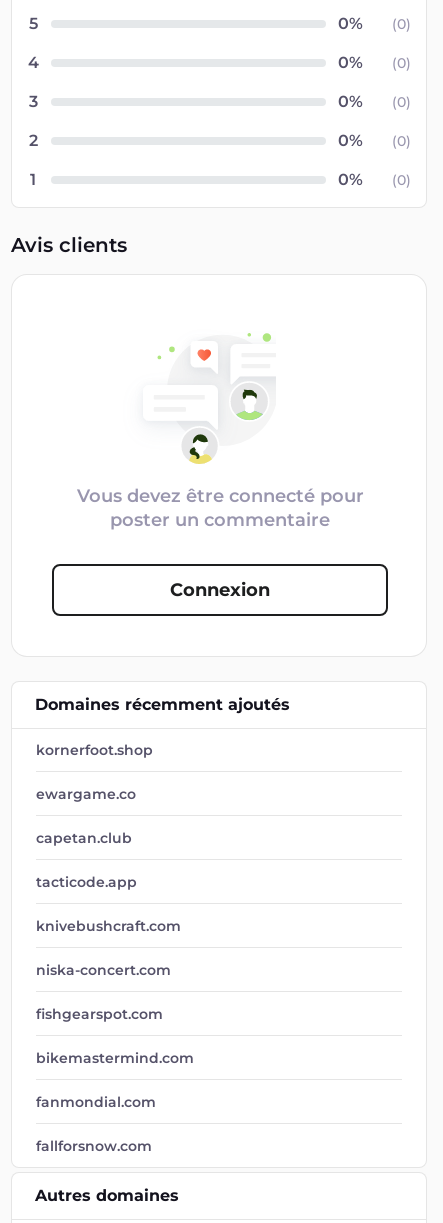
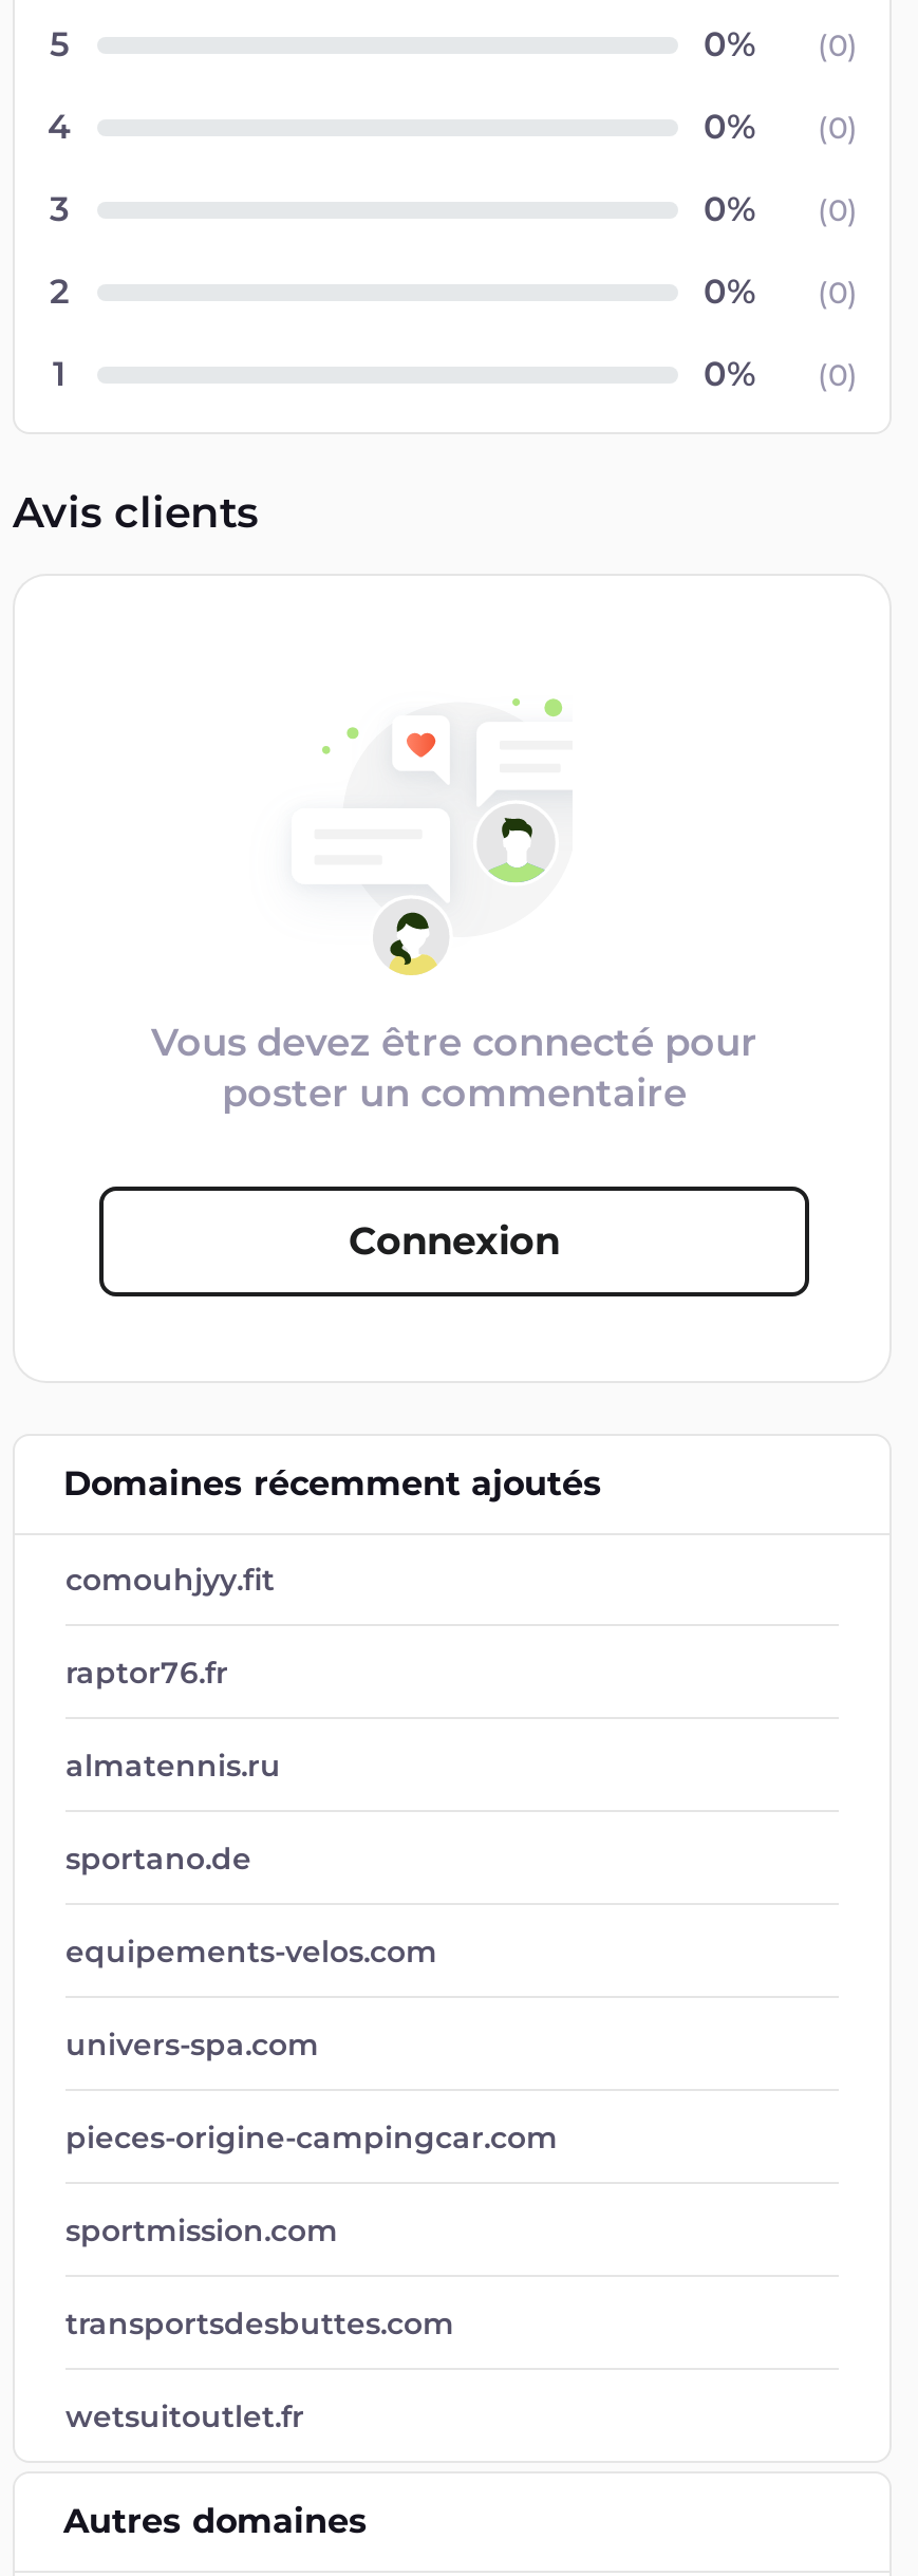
[36,741,153,759] kornerfoot.shop -> [65,1561,275,1599] comouhjyy.fit
[36,785,136,803] ewargame.co -> [65,1654,228,1692] raptor76.fr
[36,829,132,847] capetan.club -> [65,1747,281,1785] almatennis.ru
[36,873,137,891] tacticode.app -> [65,1840,251,1878] sportano.de
[36,917,181,935] knivebushcraft.com -> [65,1933,437,1971] equipements-velos.com
[36,961,171,979] niska-concert.com -> [65,2026,319,2064] univers-spa.com
[36,1005,163,1023] fishgearspot.com -> [65,2118,558,2157] pieces-origine-campingcar.com
[36,1049,194,1067] bikemastermind.com -> [65,2211,338,2250] sportmission.com
[36,1093,156,1111] fanmondial.com -> [65,2304,454,2342] transportsdesbuttes.com
[36,1137,152,1155] fallforsnow.com -> [65,2397,304,2435] wetsuitoutlet.fr

